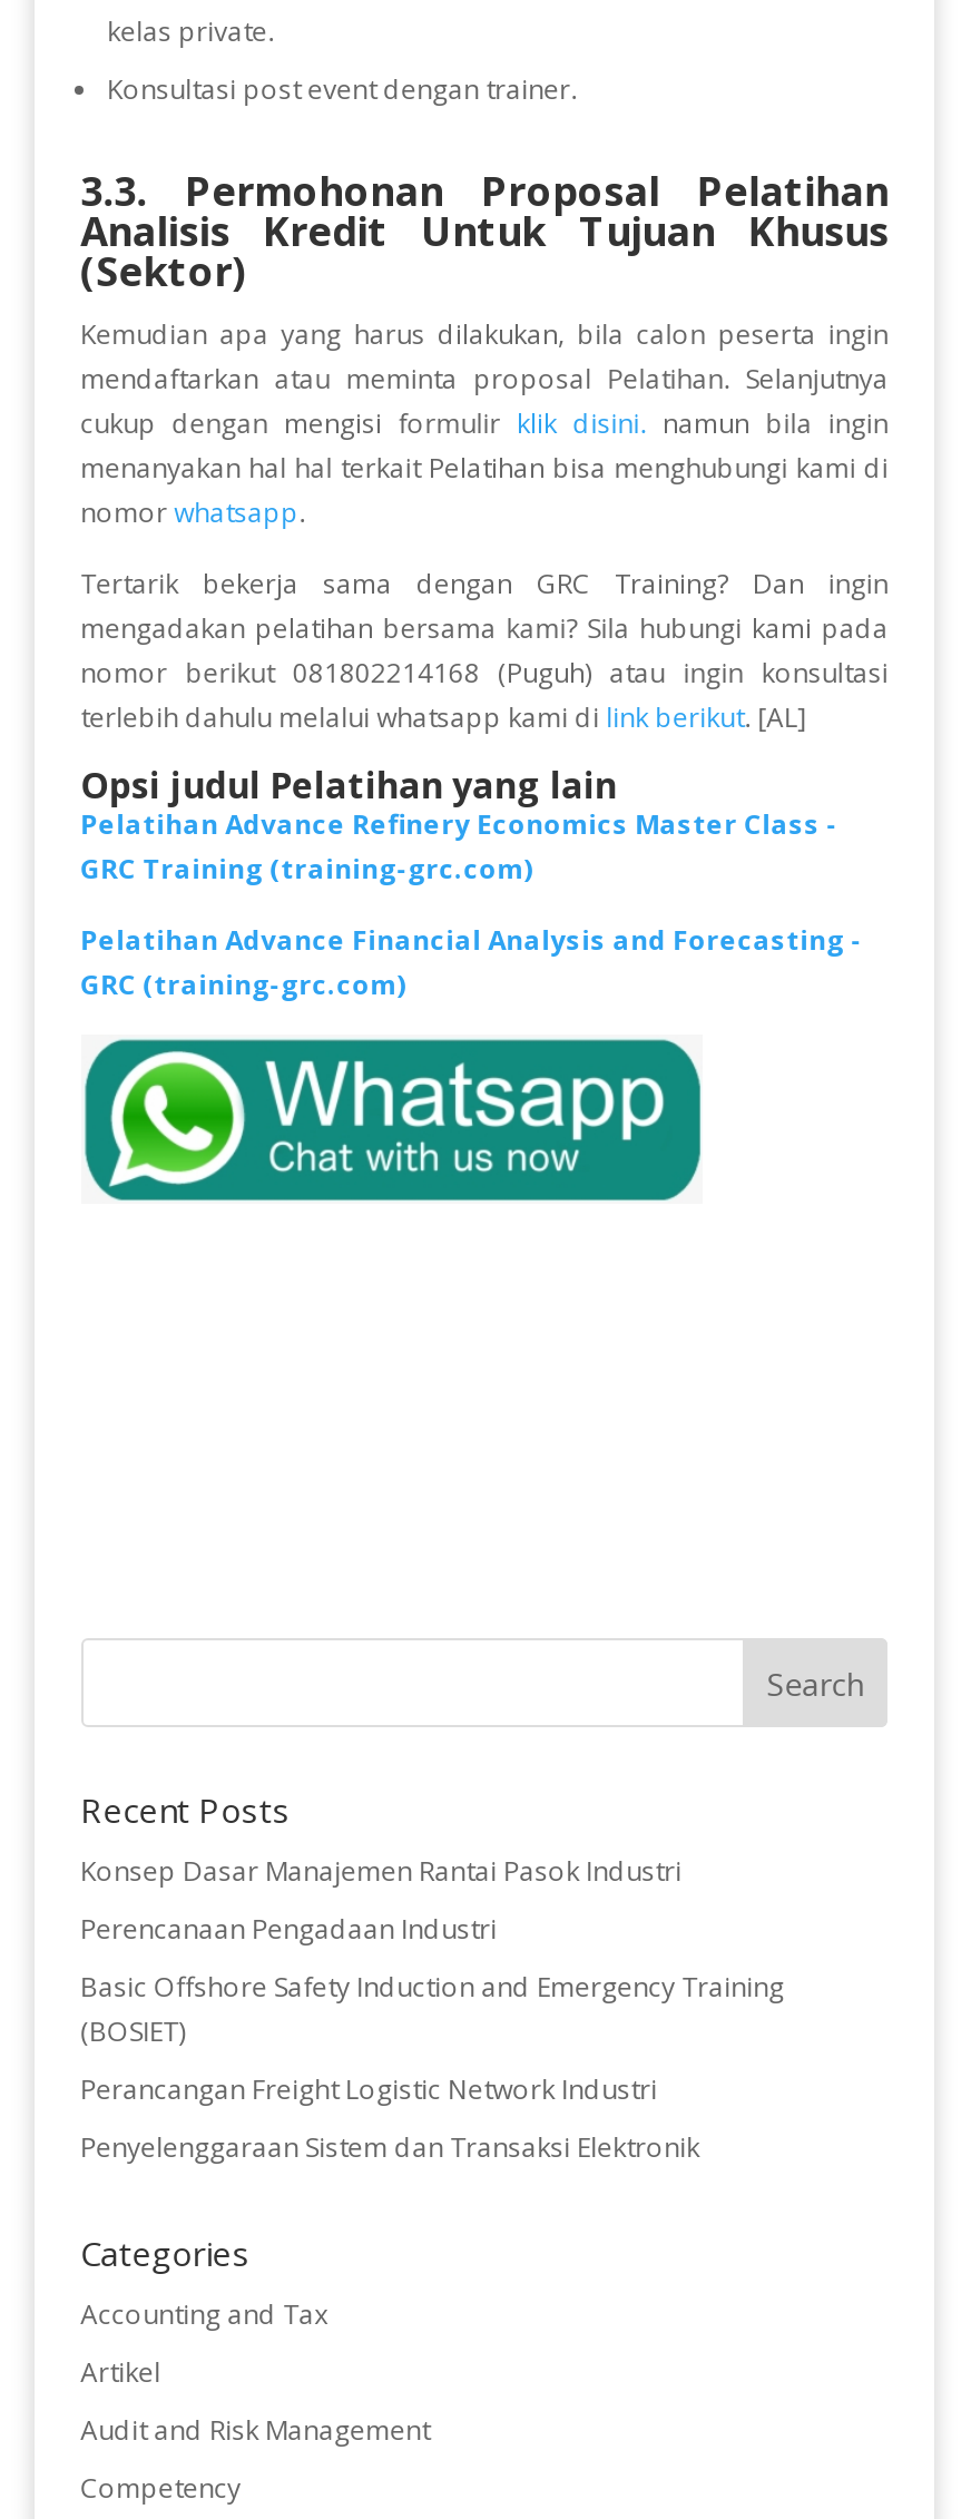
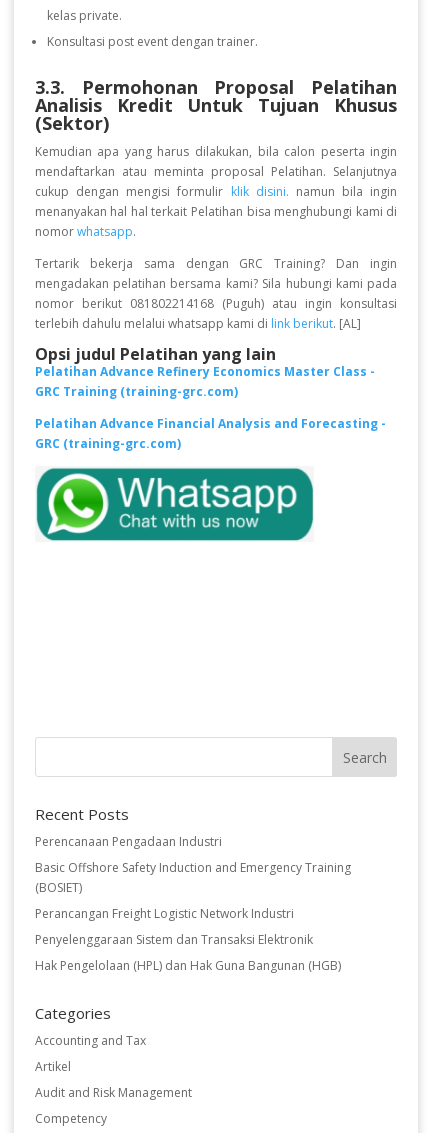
[80,1852,682,1890] Konsep Dasar Manajemen Rantai Pasok Industri -> none
moved [80,1910,784,2166] -> [35,833,351,948]: Perencanaan Pengadaan Industri | Basic Offshore Safety Induction and Emergency Training | (BOSIET) | Perancangan Freight Logistic Network Industri | Penyelenggaraan Sistem dan Transaksi Elektronik
none -> [35,957,341,974] Hak Pengelolaan (HPL) dan Hak Guna Bangunan (HGB)

